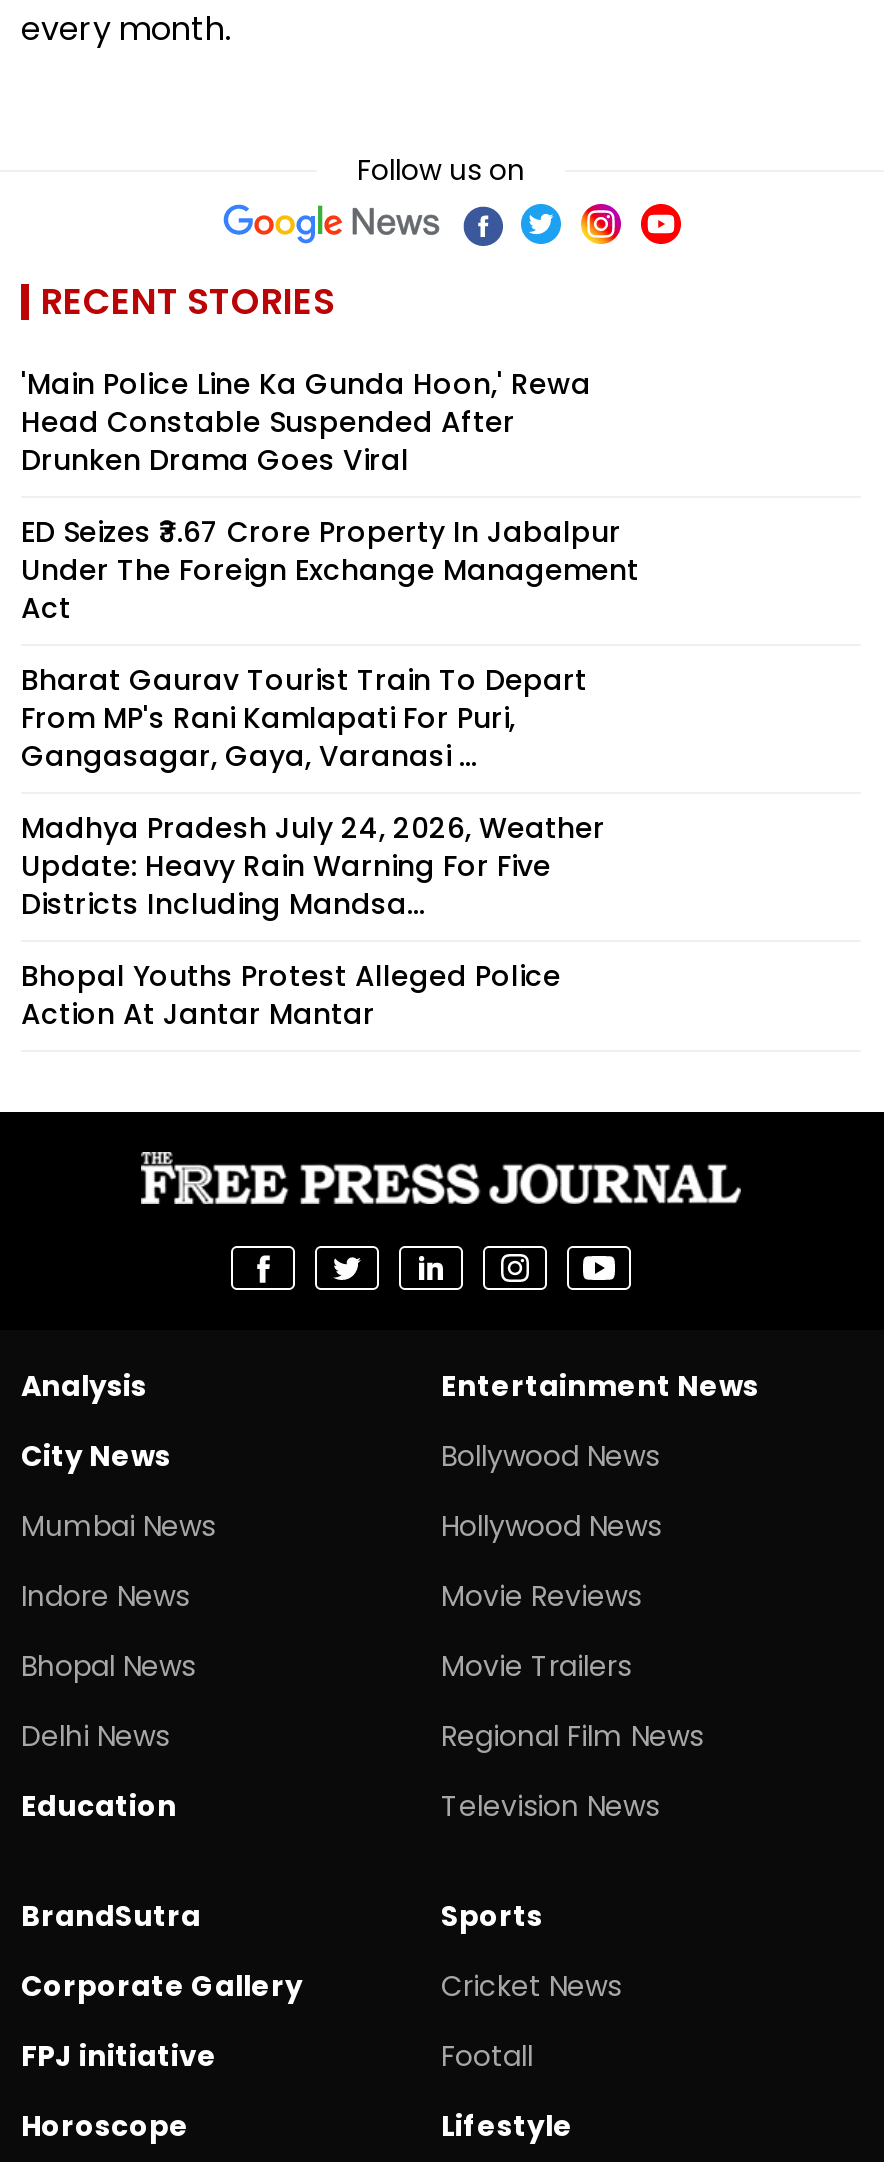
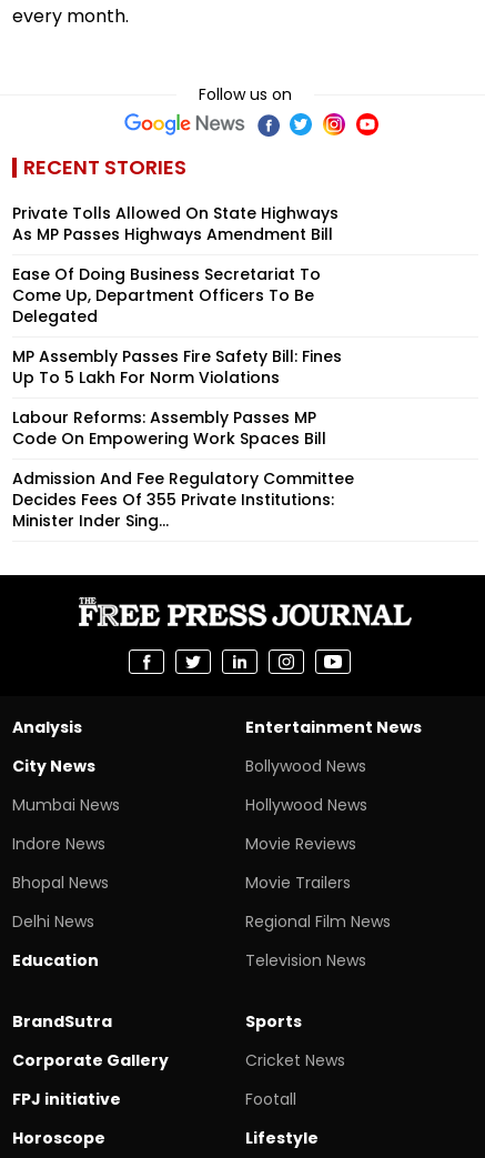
[21,364,591,480] 'Main Police Line Ka Gunda Hoon,' Rewa | Head Constable Suspended After | Drunken Drama Goes Viral -> [12,202,339,245] Private Tolls Allowed On State Highways | As MP Passes Highways Amendment Bill
[21,512,639,628] ED Seizes ₹3.67 Crore Property In Jabalpur | Under The Foreign Exchange Management | Act -> [12,263,321,328] Ease Of Doing Business Secretariat To | Come Up, Department Officers To Be | Delegated
[21,660,587,776] Bharat Gaurav Tourist Train To Depart | From MP's Rani Kamlapati For Puri, | Gangasagar, Gaya, Varanasi ... -> [12,345,342,389] MP Assembly Passes Fire Safety Bill: Fines | Up To ₹5 Lakh For Norm Violations
[21,808,605,924] Madhya Pradesh July 24, 2026, Weather | Update: Heavy Rain Warning For Five | Districts Including Mandsa... -> [12,406,326,450] Labour Reforms: Assembly Passes MP | Code On Empowering Work Spaces Bill
[21,956,561,1034] Bhopal Youths Protest Alleged Police | Action At Jantar Mantar -> [12,467,354,532] Admission And Fee Regulatory Committee | Decides Fees Of 355 Private Institutions: | Minister Inder Sing...

